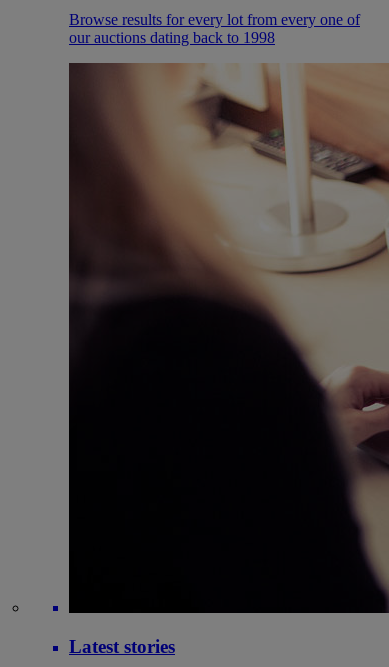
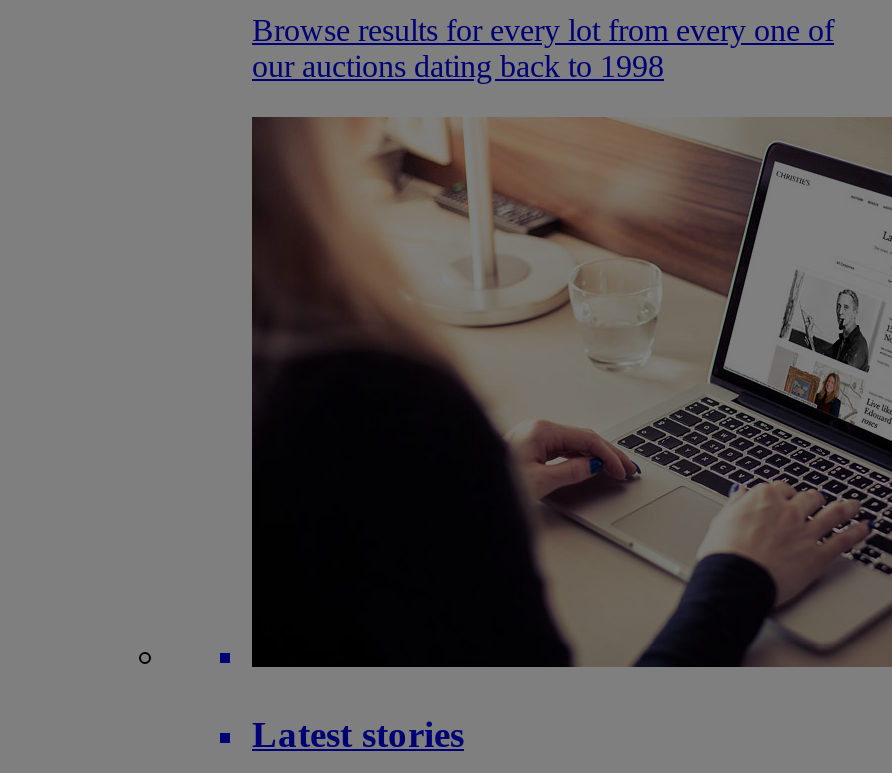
[69,63,386,614] [image] -> [254,117,886,669] [image]

